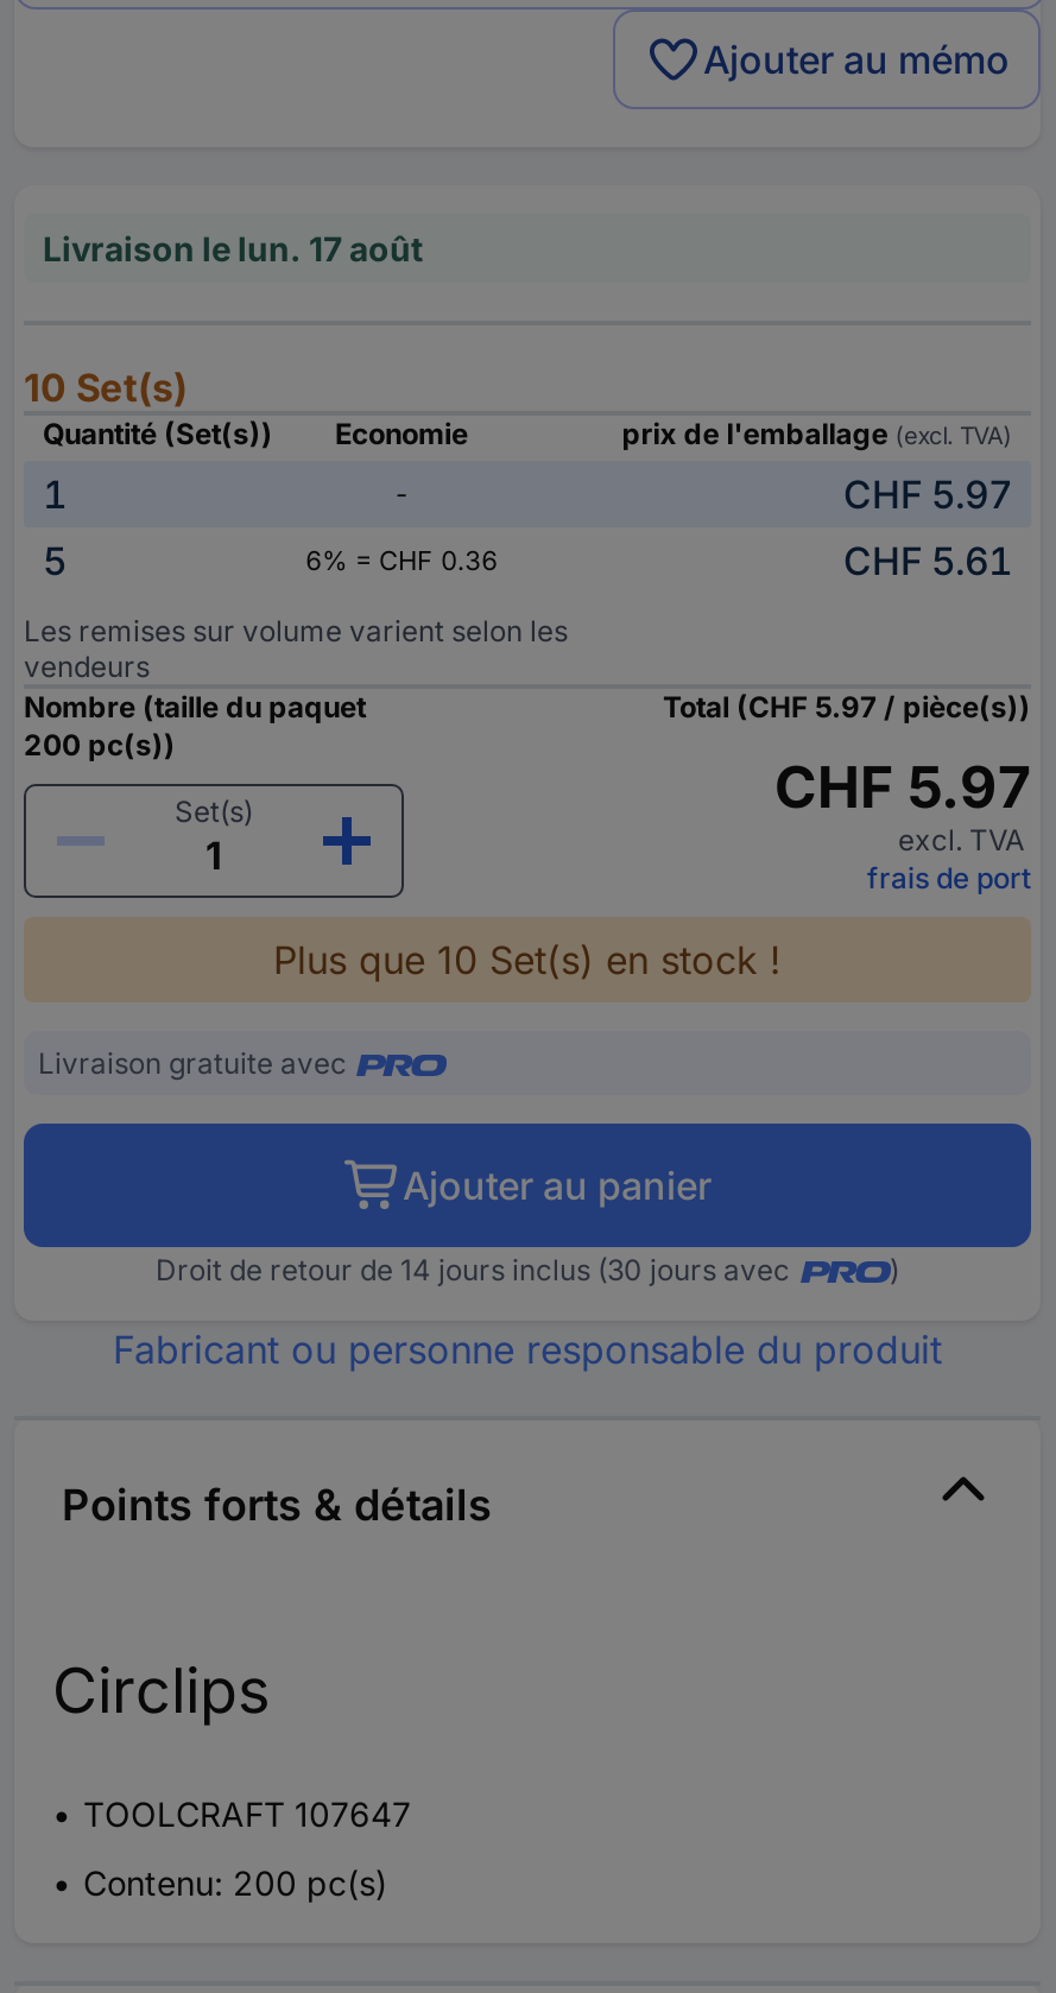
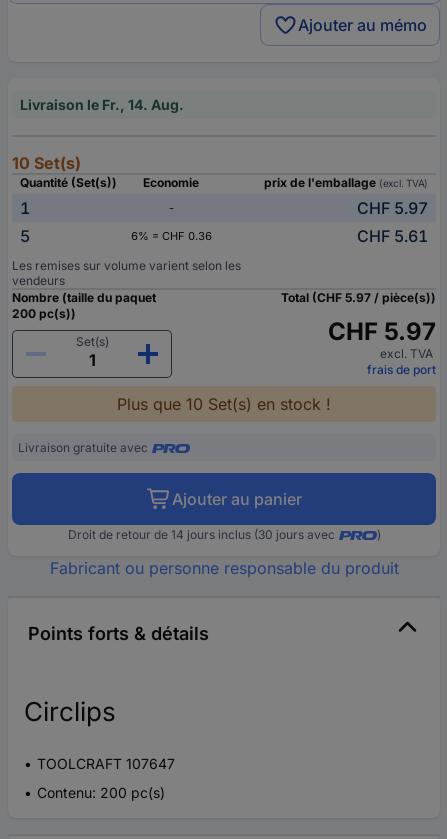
[43,229,423,269] Livraison le lun. 17 août -> [20,96,184,113] Livraison le Fr., 14. Aug.

